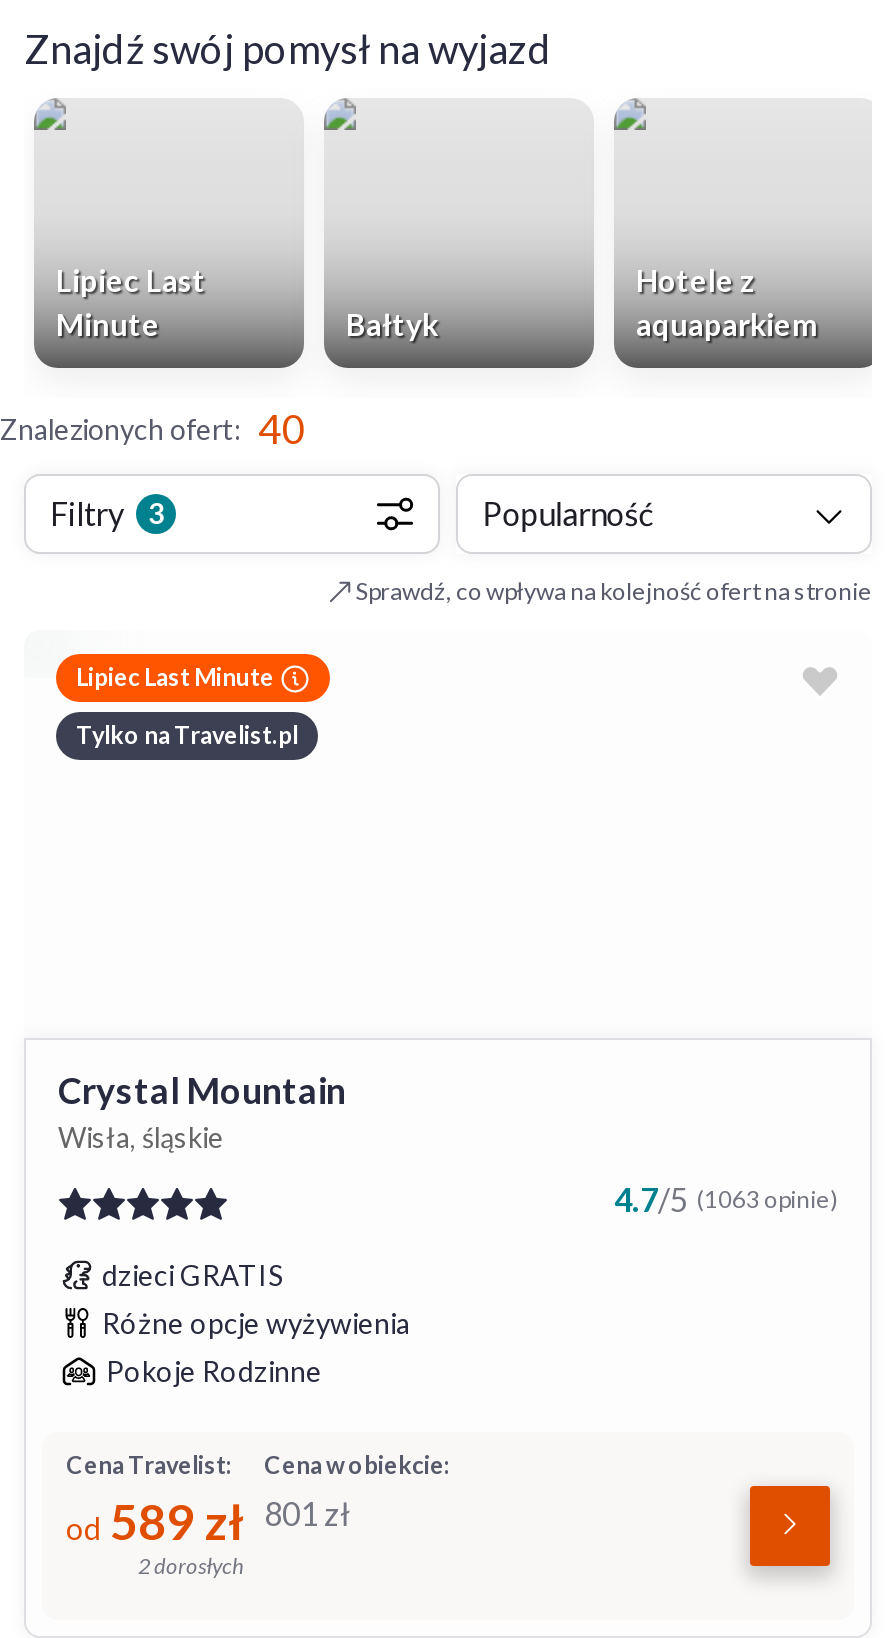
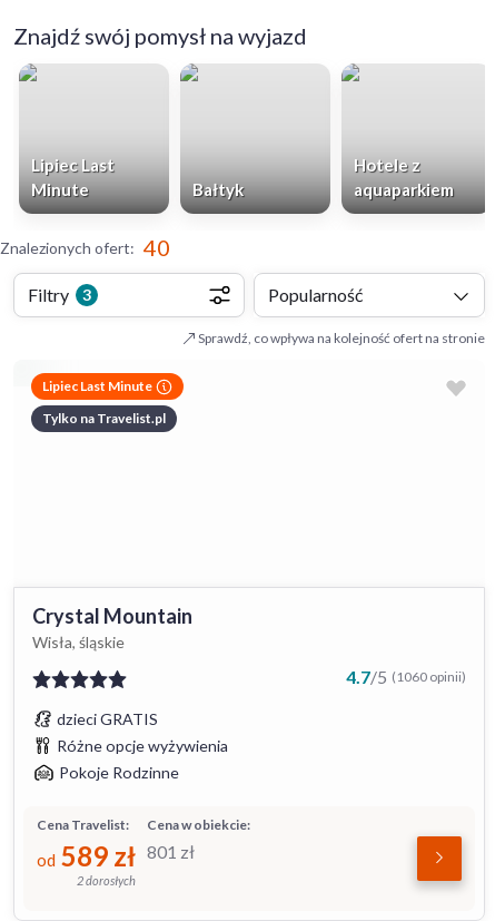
[614,1180,838,1218] 4.7/5 (1063 opinie) -> [346,666,466,687] 4.7/5 (1060 opinii)

